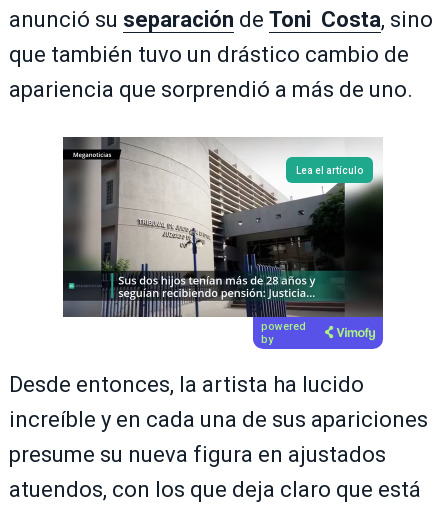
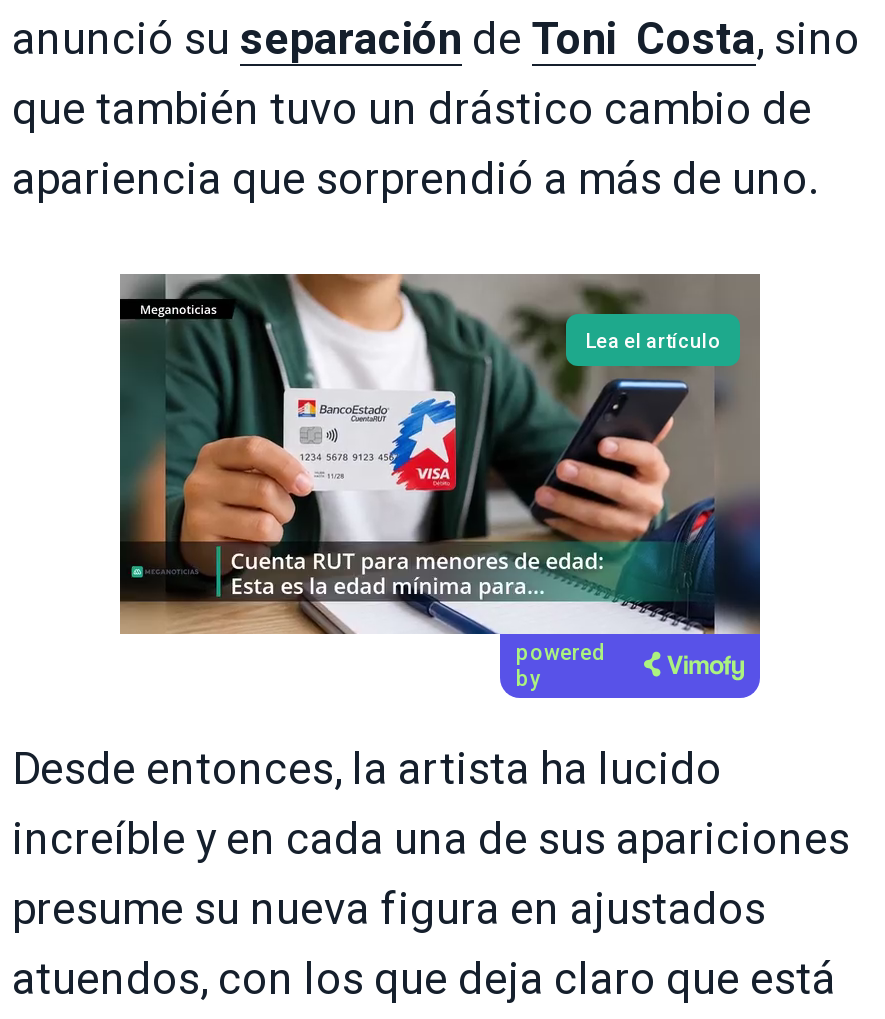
[62,137,383,318] [image] -> [118,274,762,636] [image]

